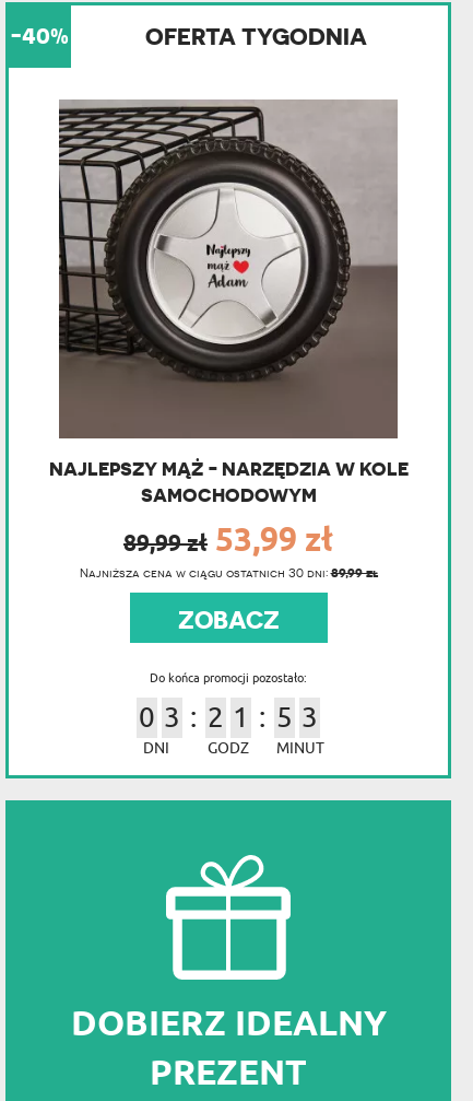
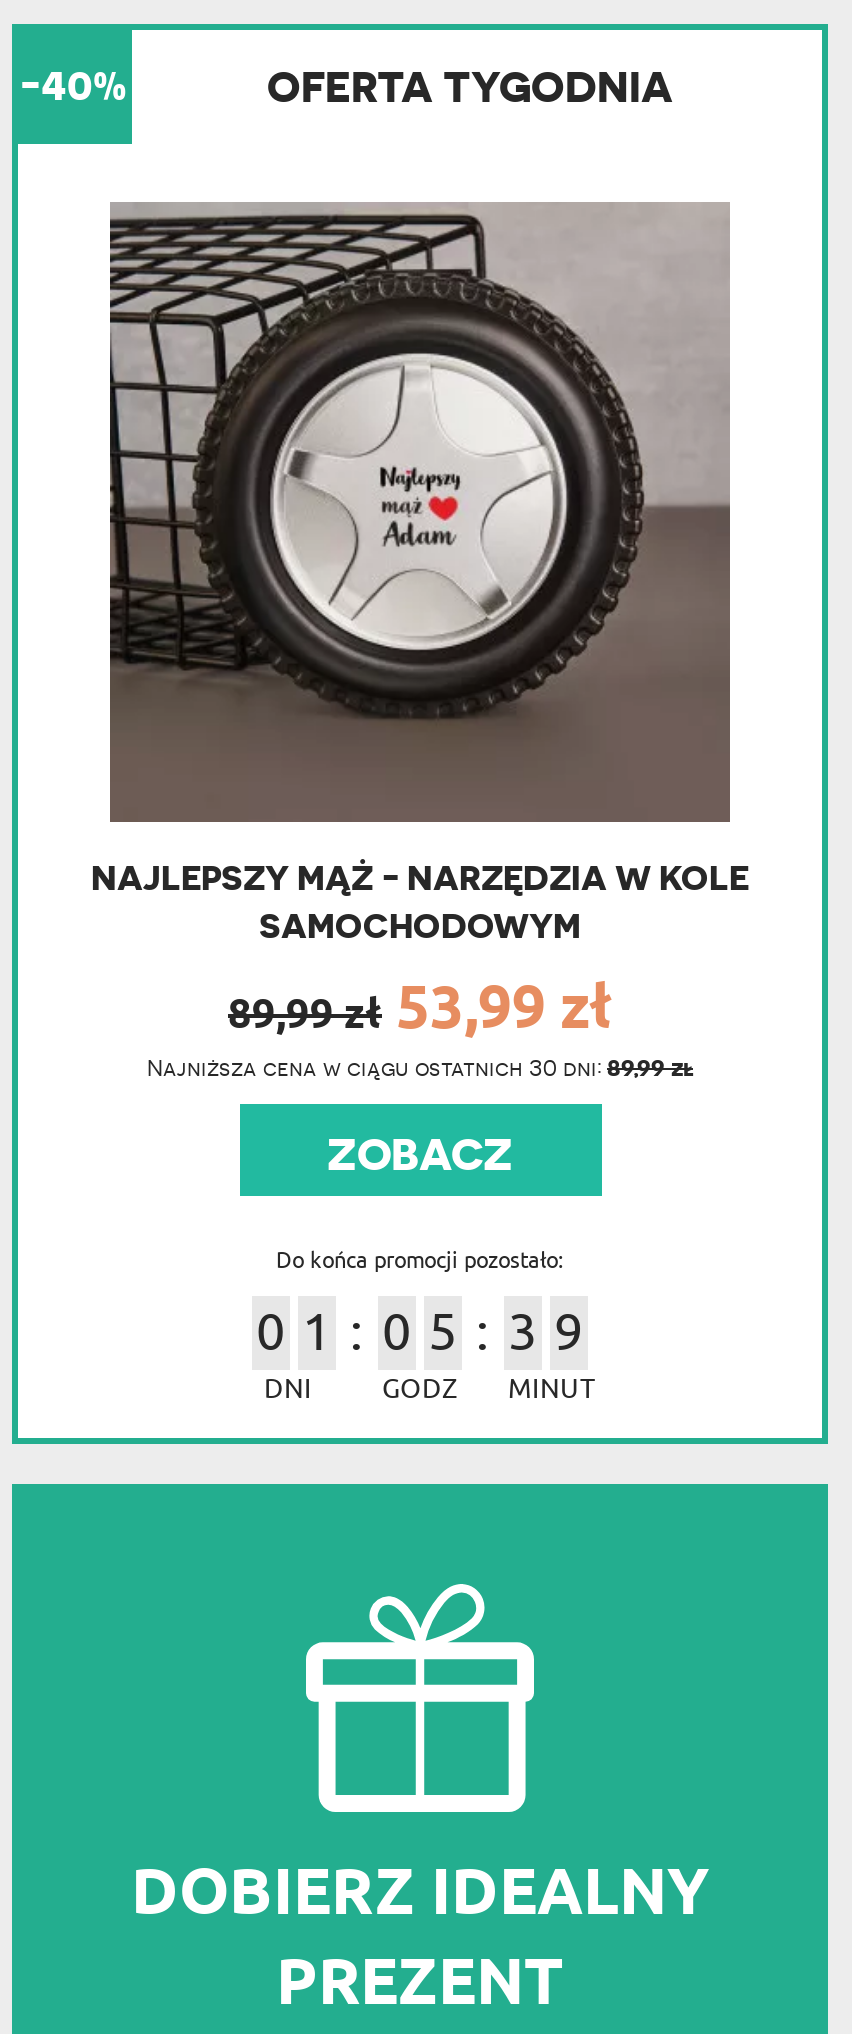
[139,700,180,736] 0 3 -> [256,1300,332,1366] 0 1
[208,700,249,736] 2 1 -> [382,1300,458,1366] 0 5
[276,700,318,736] 5 3 -> [508,1300,584,1366] 3 9

